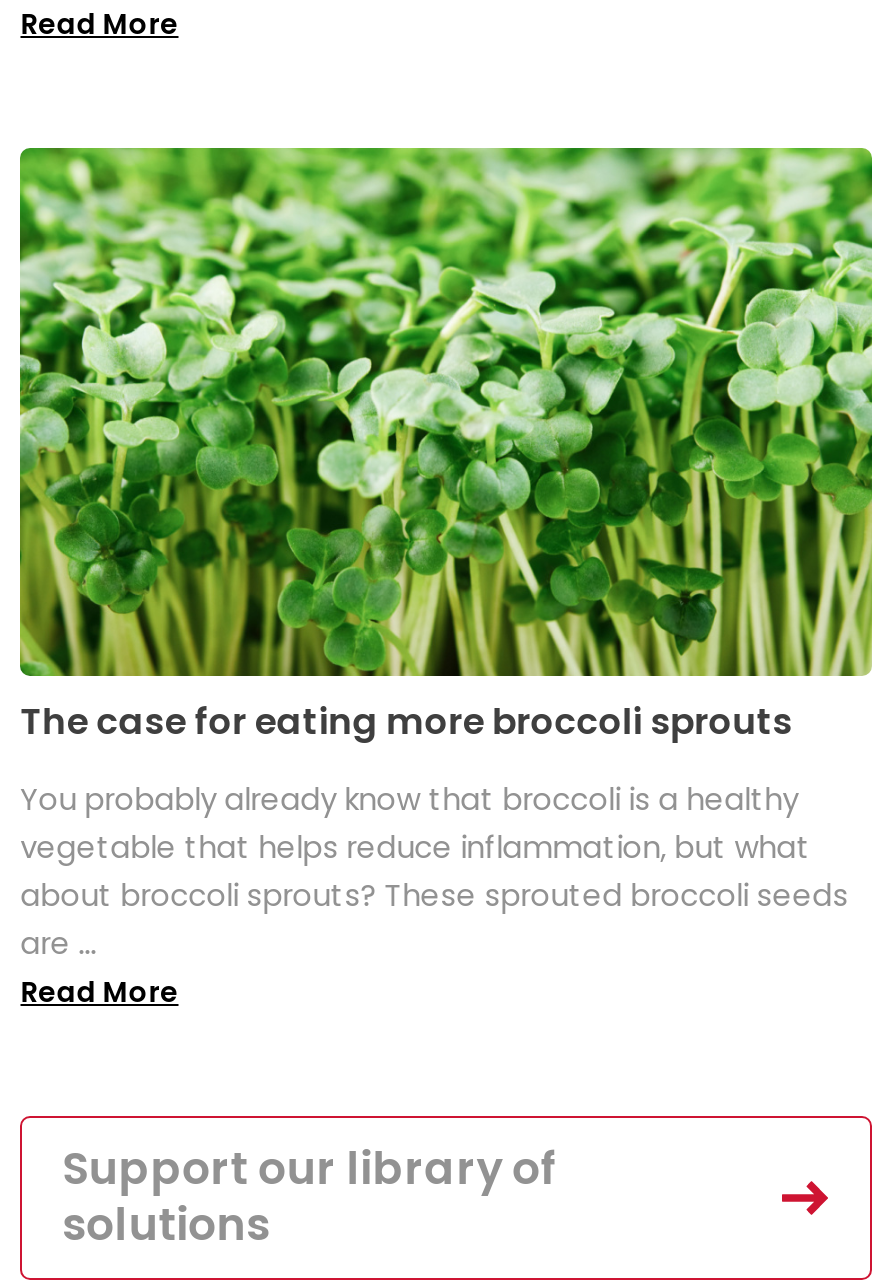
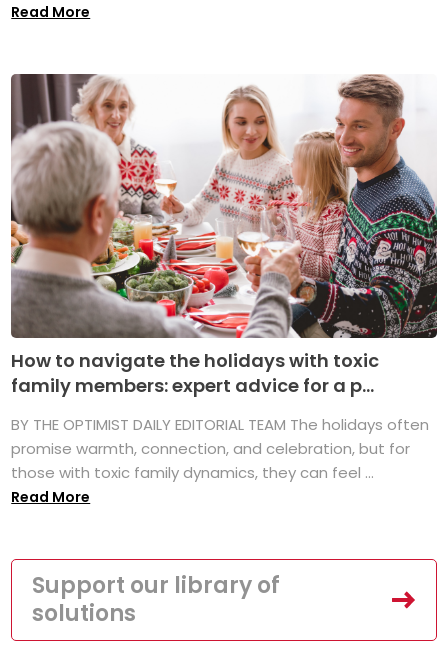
[18,146,874,746] [image] | The case for eating more broccoli sprouts -> [10,73,438,398] [image] | How to navigate the holidays with toxic | family members: expert advice for a p...
[20,778,848,964] You probably already know that broccoli is a healthy | vegetable that helps reduce inflammation, but what | about broccoli sprouts? These sprouted broccoli seeds | are ... -> [11,414,429,483] BY THE OPTIMIST DAILY EDITORIAL TEAM The holidays often | promise warmth, connection, and celebration, but for | those with toxic family dynamics, they can feel ...

